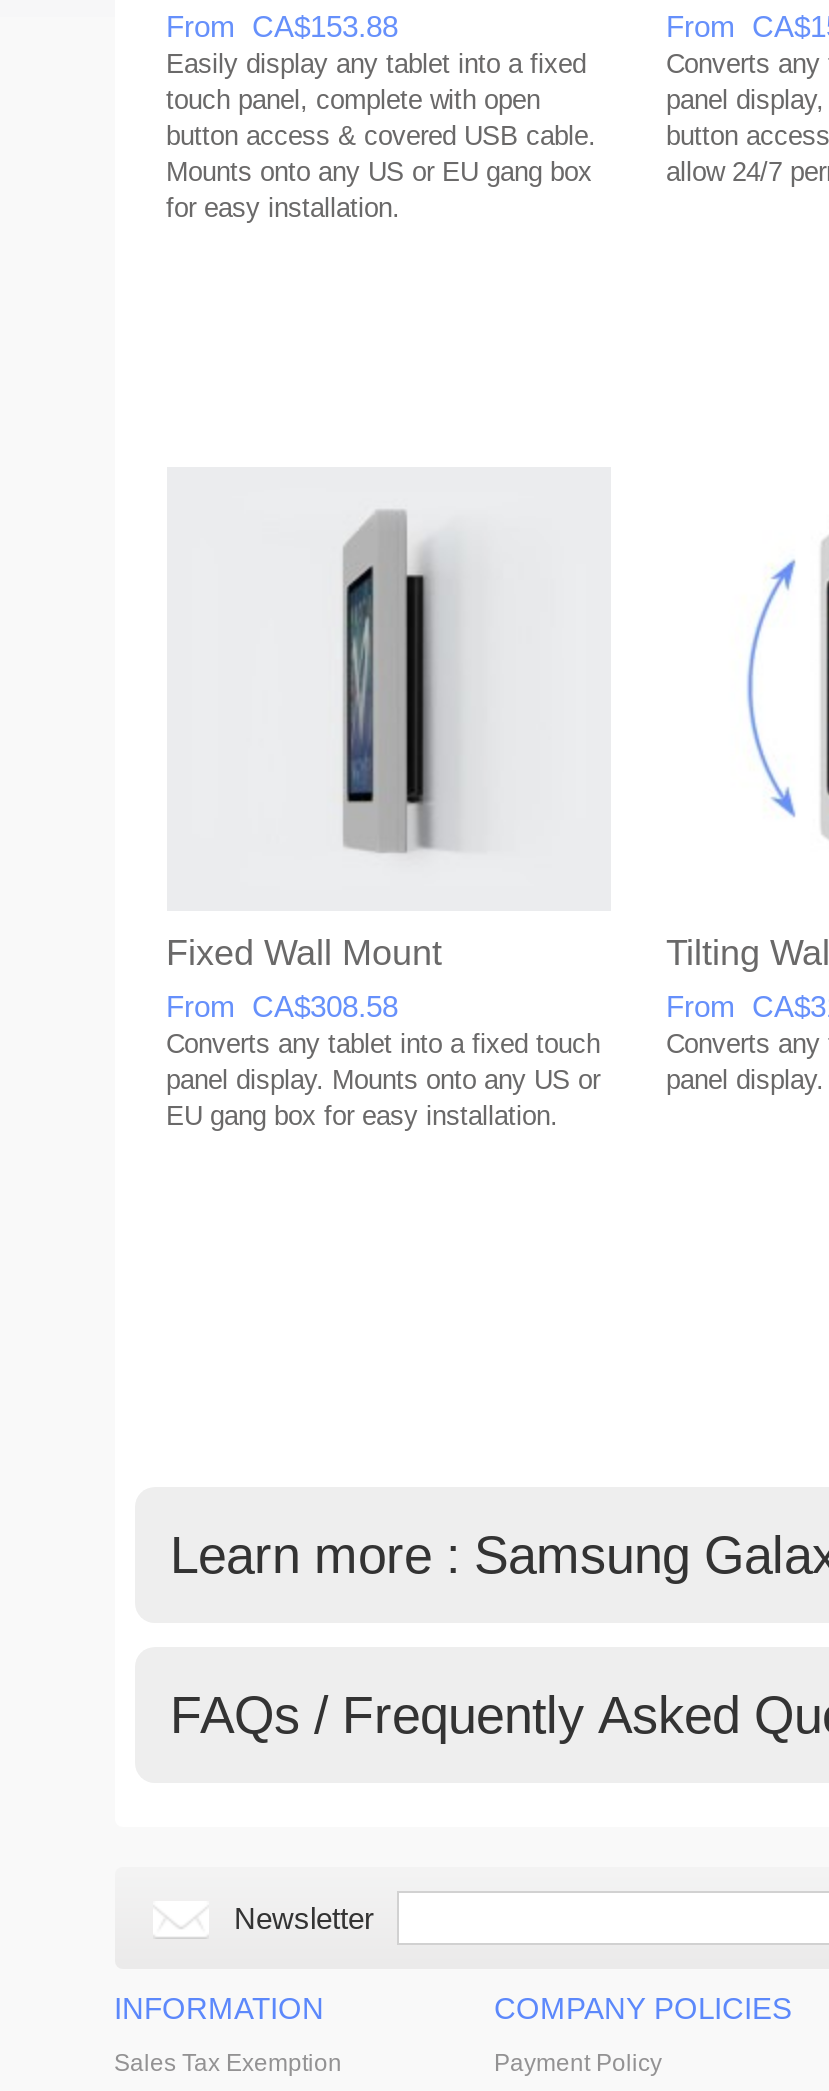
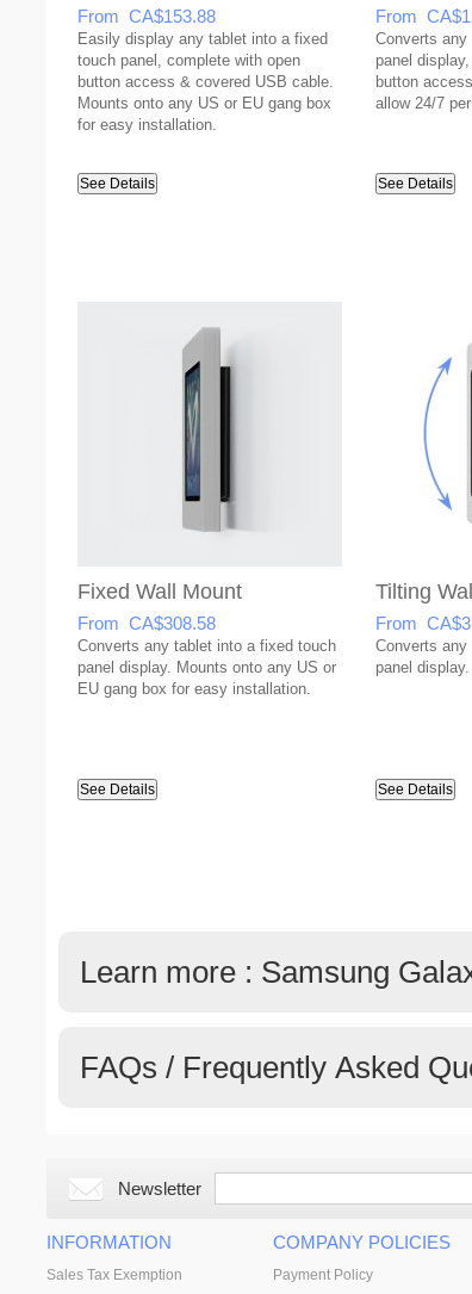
none -> [79,175,154,192] See Details
none -> [377,175,452,192] See Details
none -> [79,782,154,798] See Details
none -> [377,782,452,798] See Details

